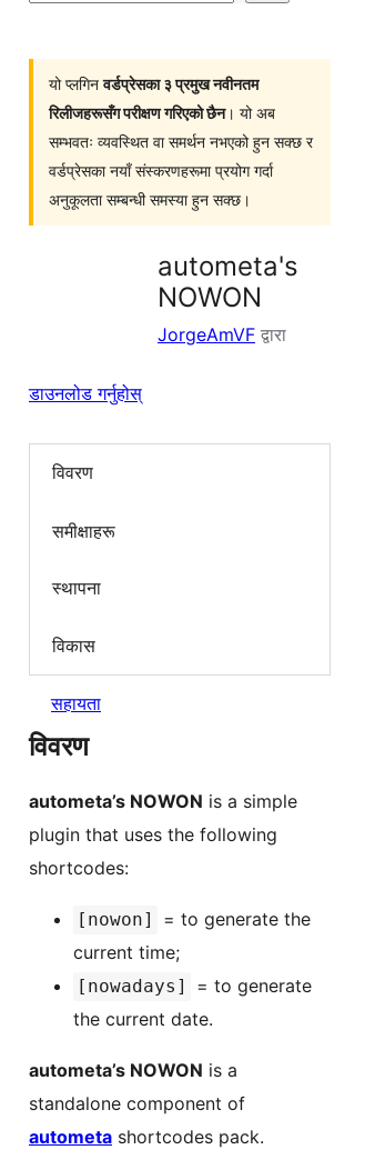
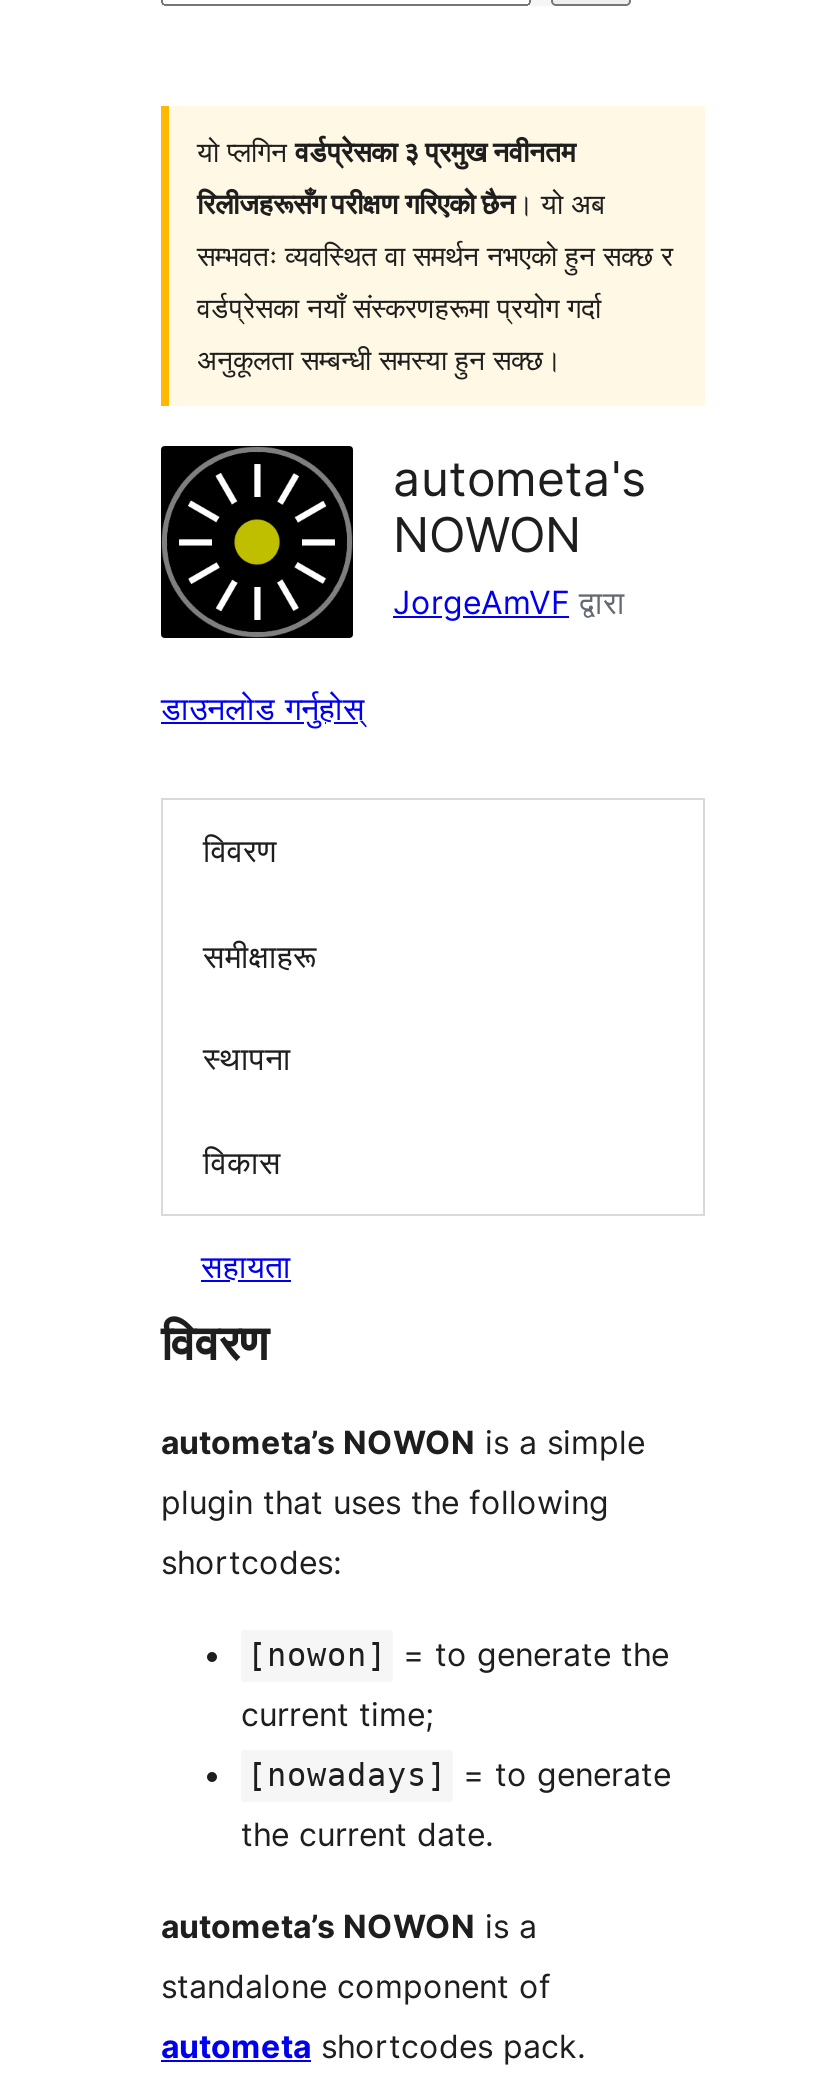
none -> [159,444,355,640] [image]

